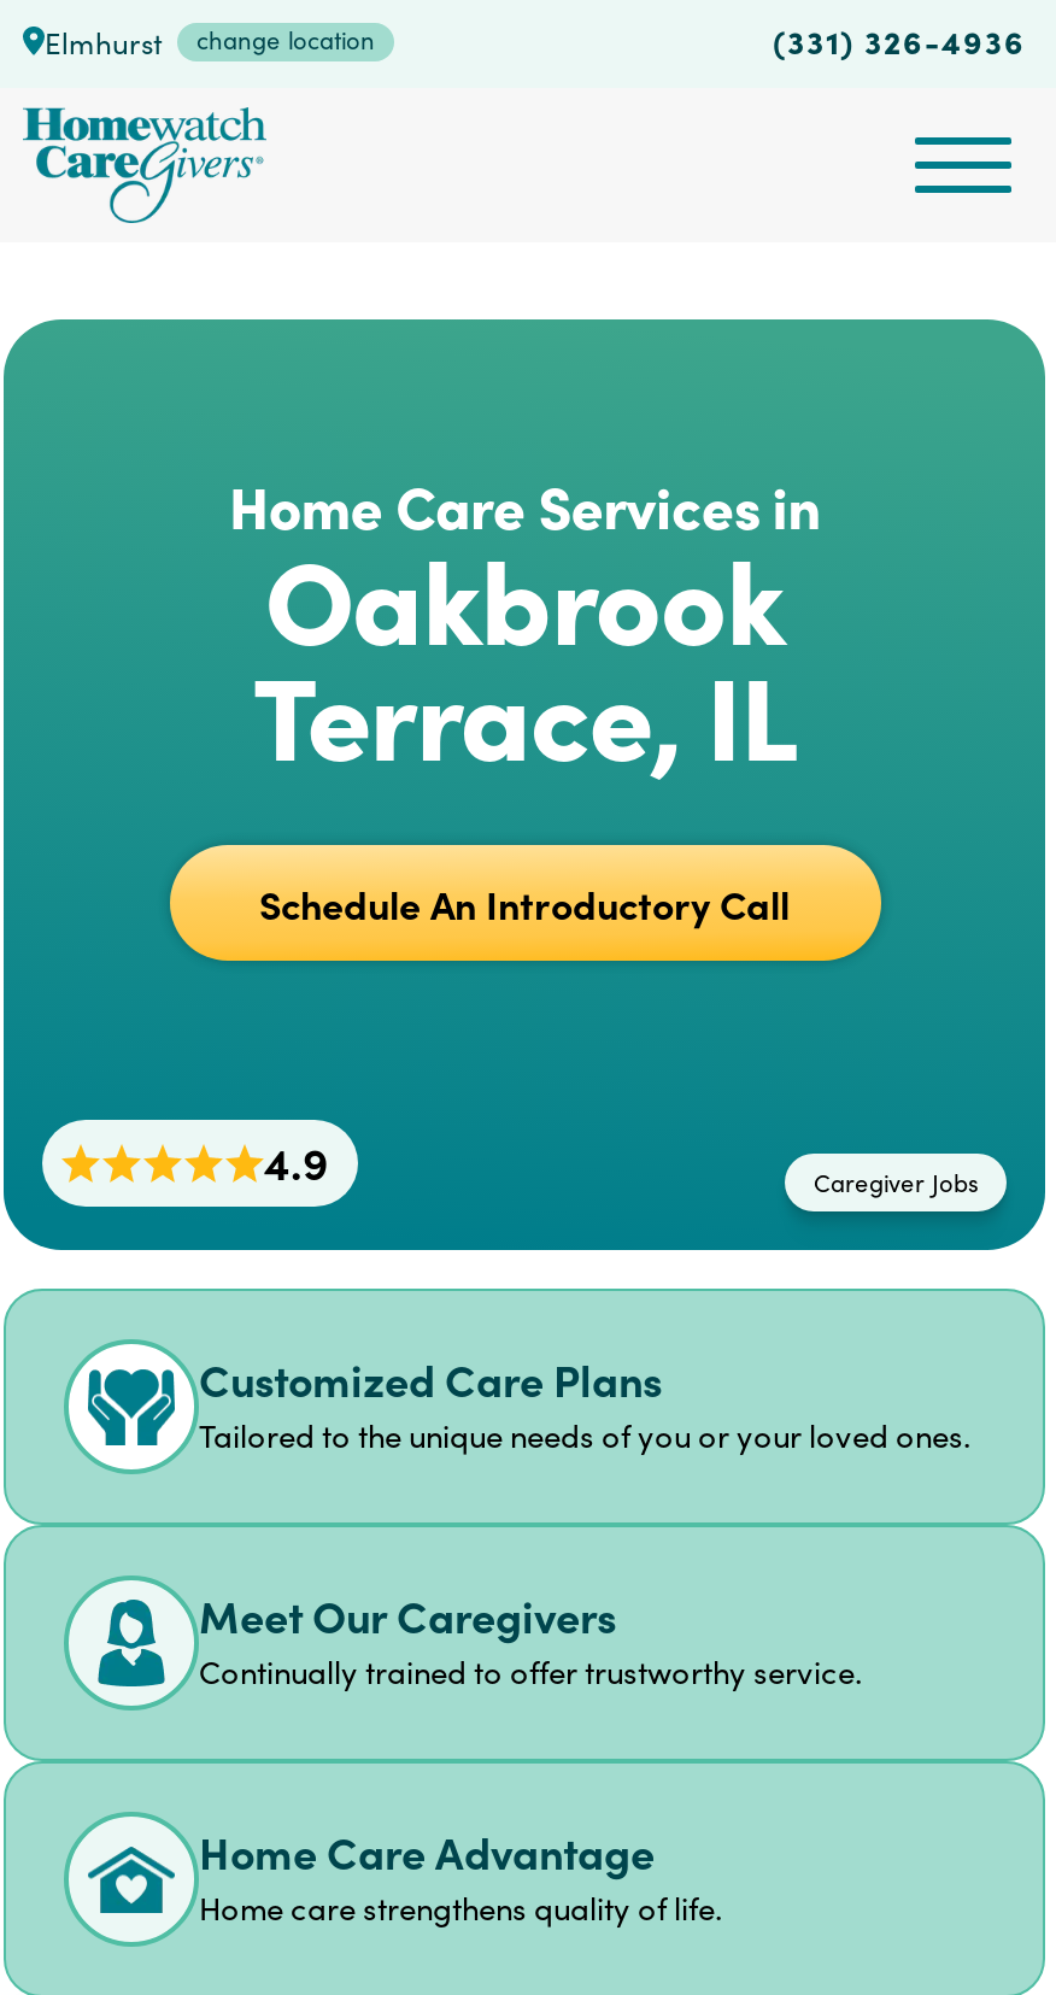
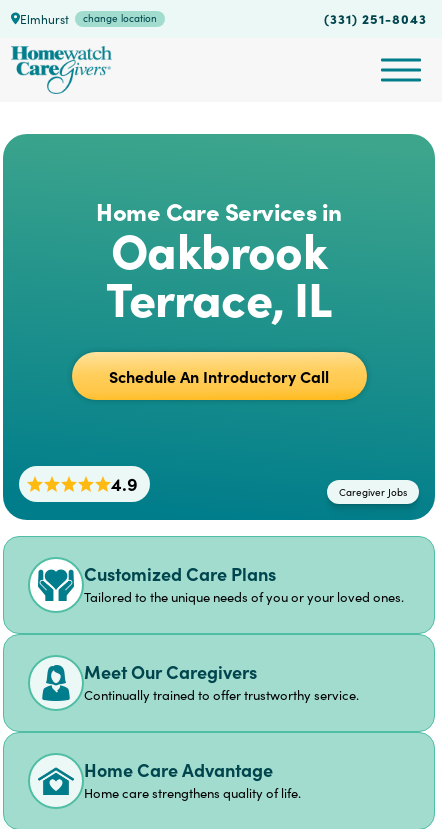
[773,18,1026,61] (331) 326-4936 -> [324,9,427,27] (331) 251-8043

